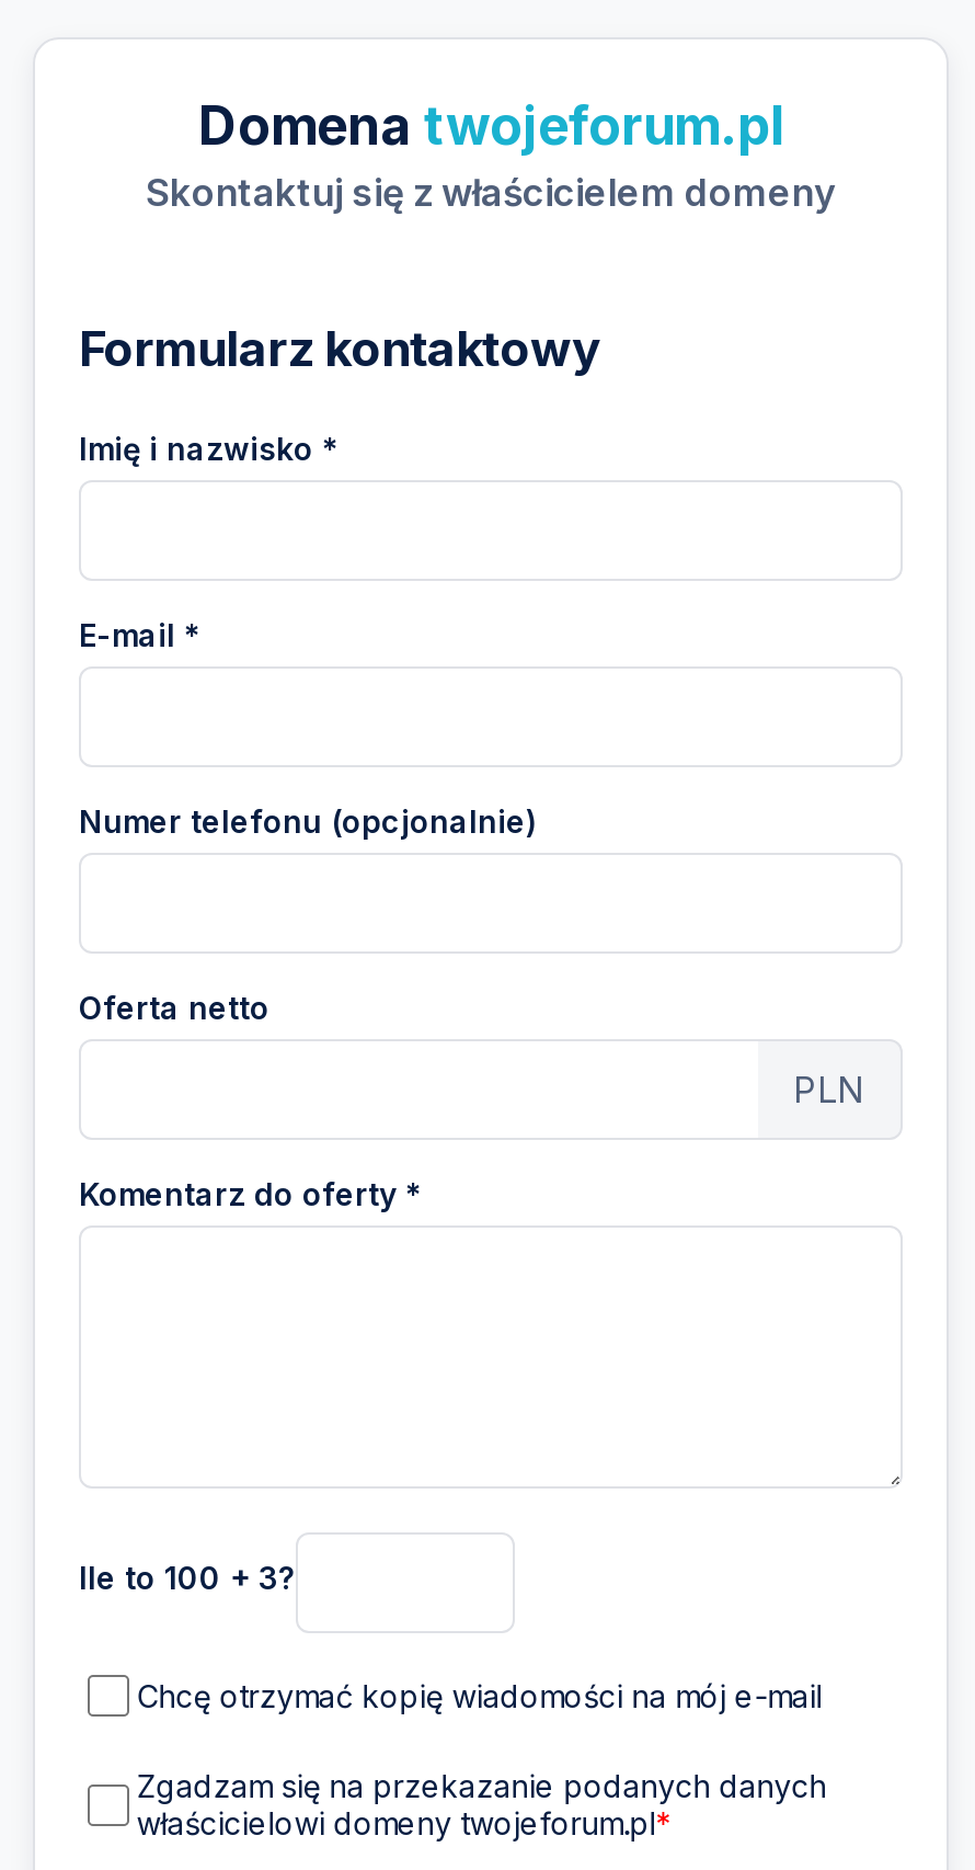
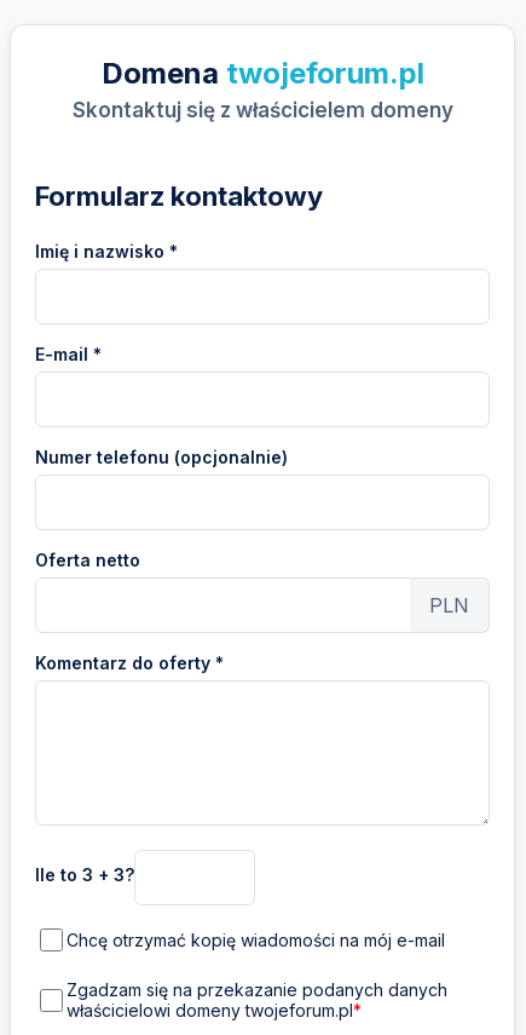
[79,1558,296,1595] Ile to 100 + 3? -> [35,864,134,884] Ile to 3 + 3?

